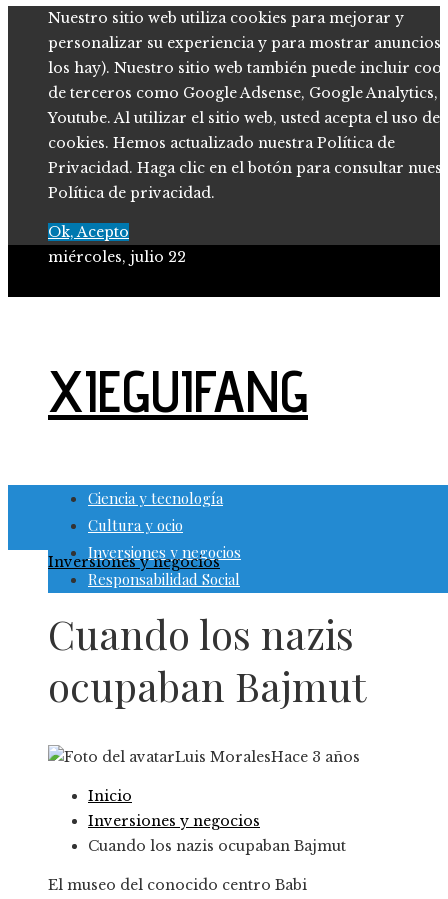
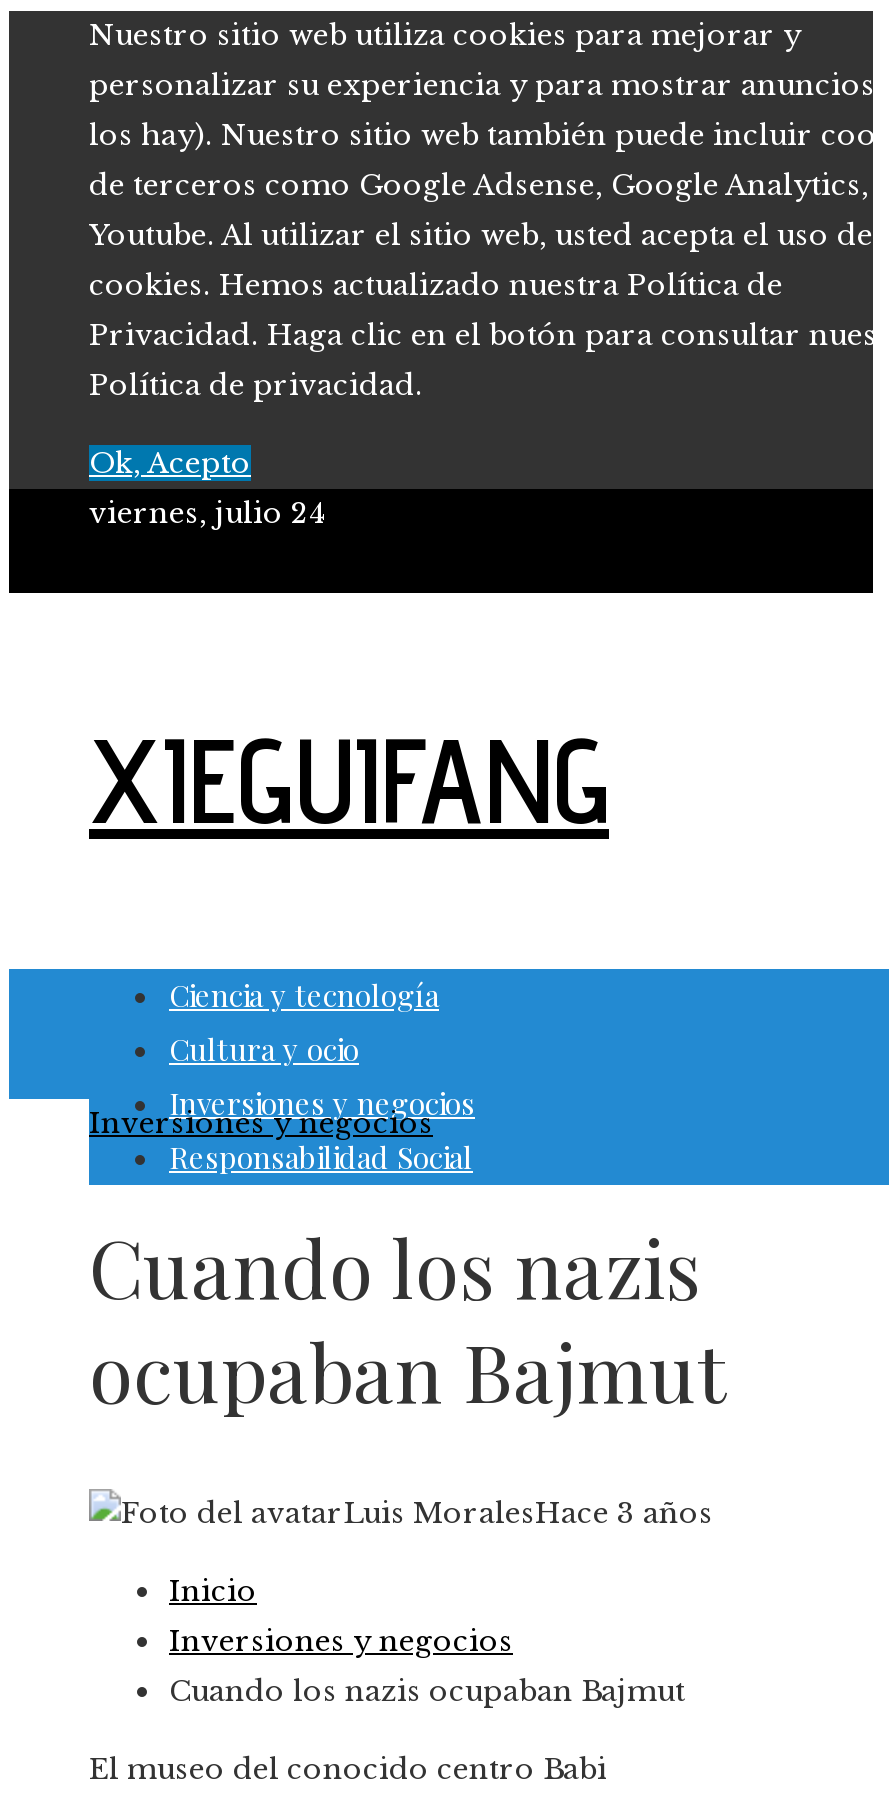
[48,248,186,266] miércoles, julio 22 -> [89,495,327,531] viernes, julio 24

